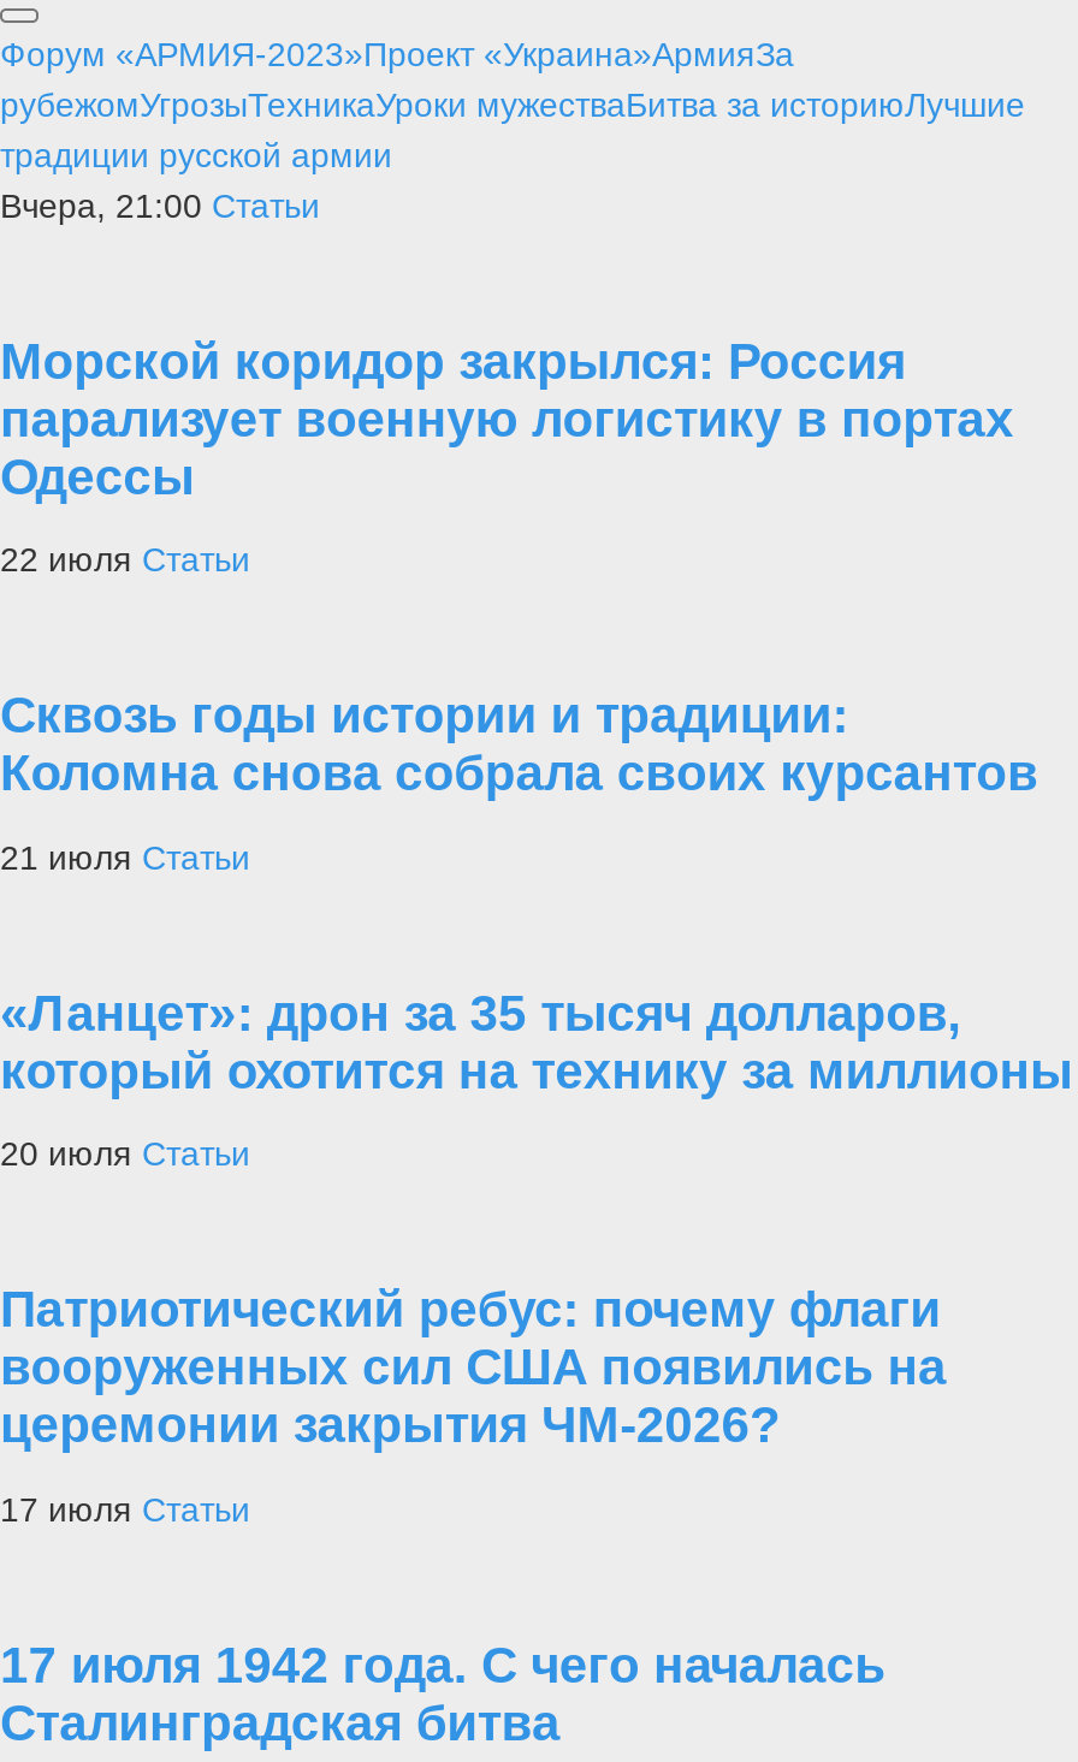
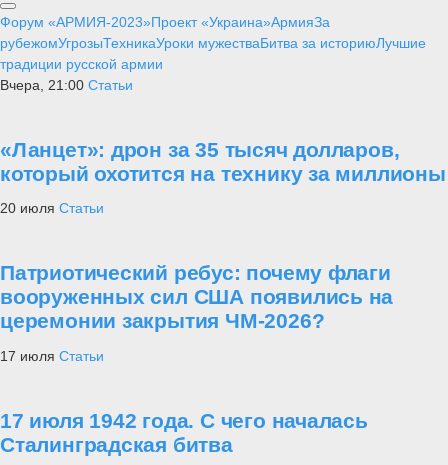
[0,332,1038,876] Морской коридор закрылся: Россия | парализует военную логистику в портах | Одессы | 22 июля Статьи | Сквозь годы истории и традиции: | Коломна снова собрала своих курсантов | 21 июля Статьи -> none

